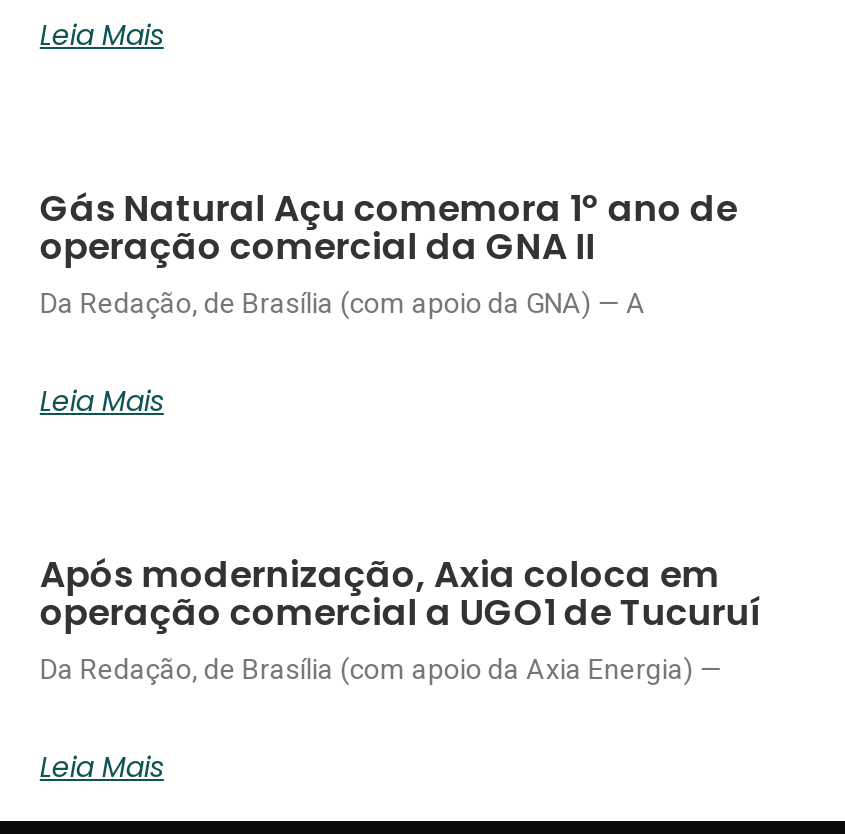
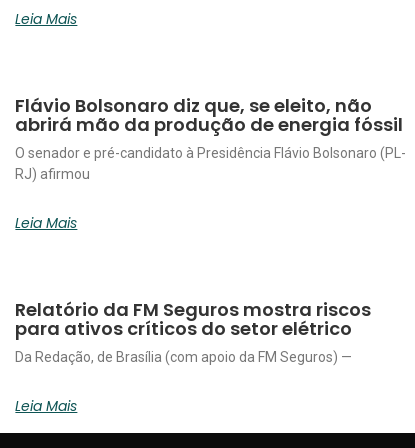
[40,182,738,318] Gás Natural Açu comemora 1º ano de | operação comercial da GNA II | Da Redação, de Brasília (com apoio da GNA) — A -> [15,93,406,182] Flávio Bolsonaro diz que, se eleito, não | abrirá mão da produção de energia fóssil | O senador e pré-candidato à Presidência Flávio Bolsonaro (PL- | RJ) afirmou
[40,548,762,684] Após modernização, Axia coloca em | operação comercial a UGO1 de Tucuruí | Da Redação, de Brasília (com apoio da Axia Energia) — -> [15,297,371,365] Relatório da FM Seguros mostra riscos | para ativos críticos do setor elétrico | Da Redação, de Brasília (com apoio da FM Seguros) —

